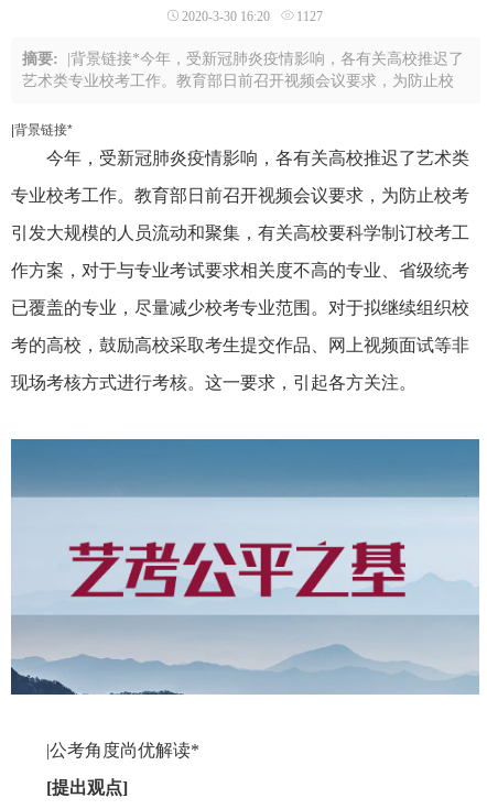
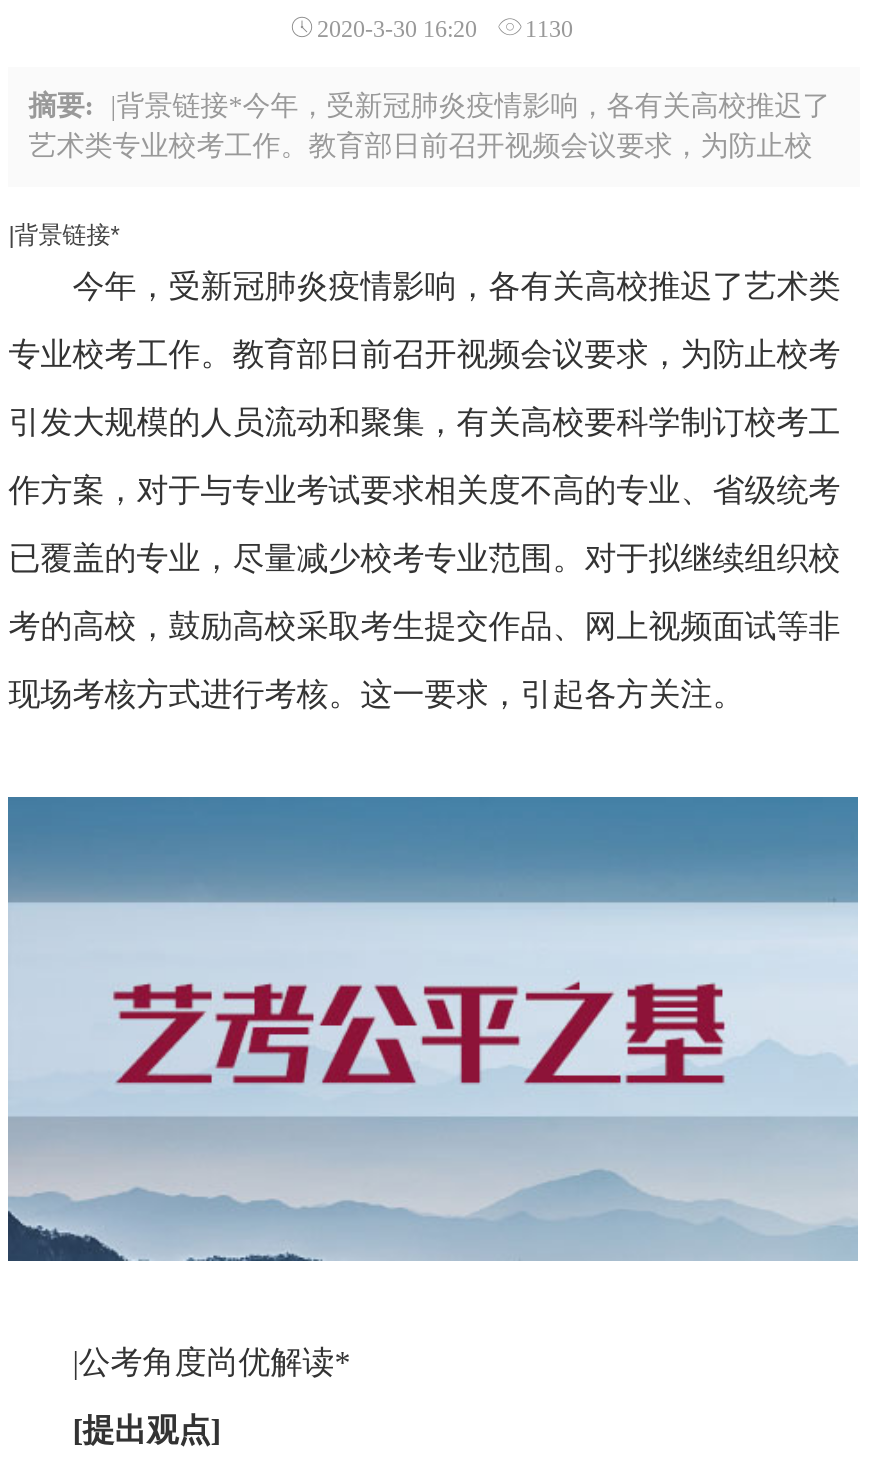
[181,9,322,24] 2020-3-30 16:20 1127 -> [317,15,573,43] 2020-3-30 16:20 1130

